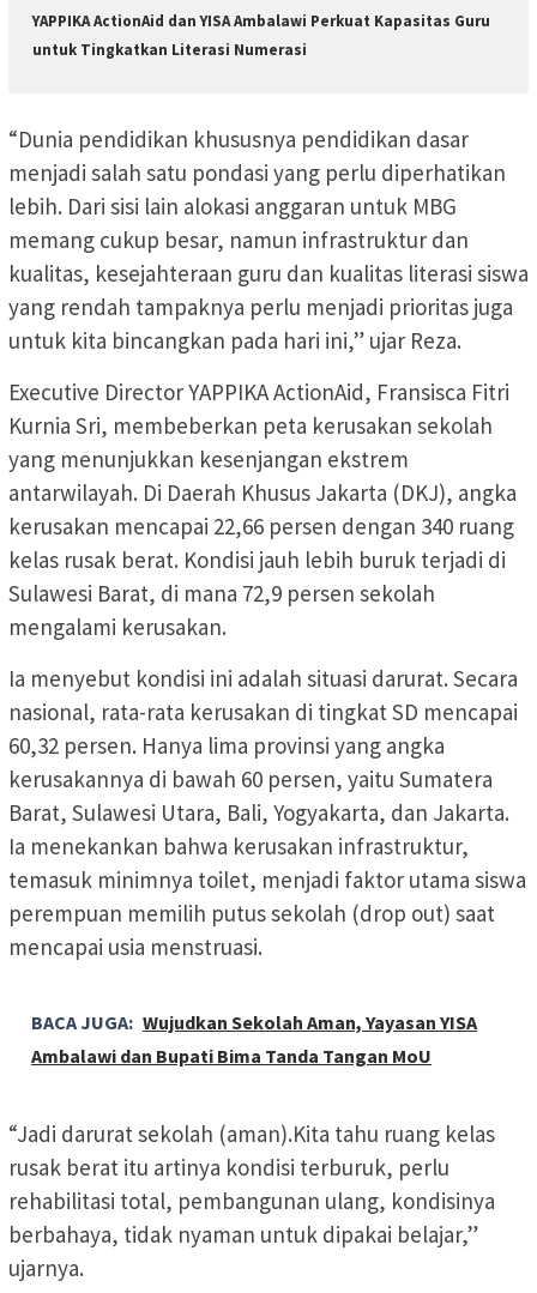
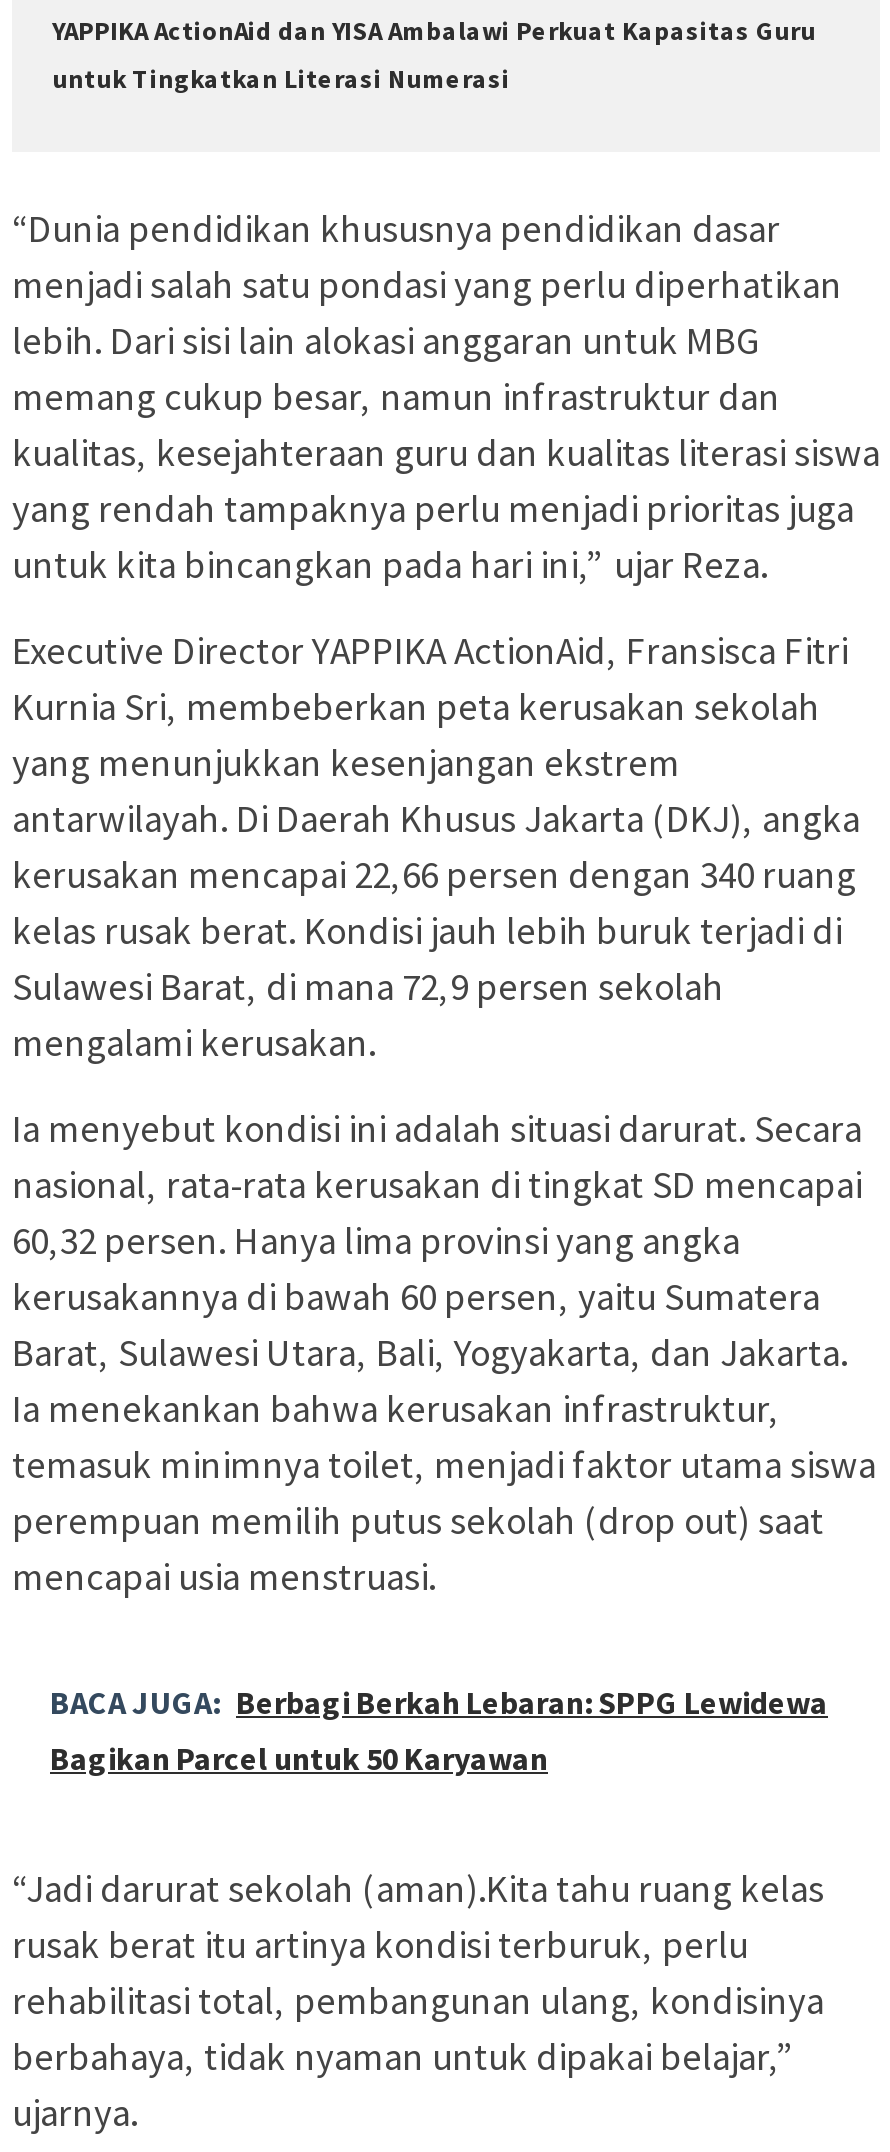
[31,1010,477,1067] BACA JUGA: Wujudkan Sekolah Aman, Yayasan YISA | Ambalawi dan Bupati Bima Tanda Tangan MoU -> [50,1682,828,1778] BACA JUGA: Berbagi Berkah Lebaran: SPPG Lewidewa | Bagikan Parcel untuk 50 Karyawan

